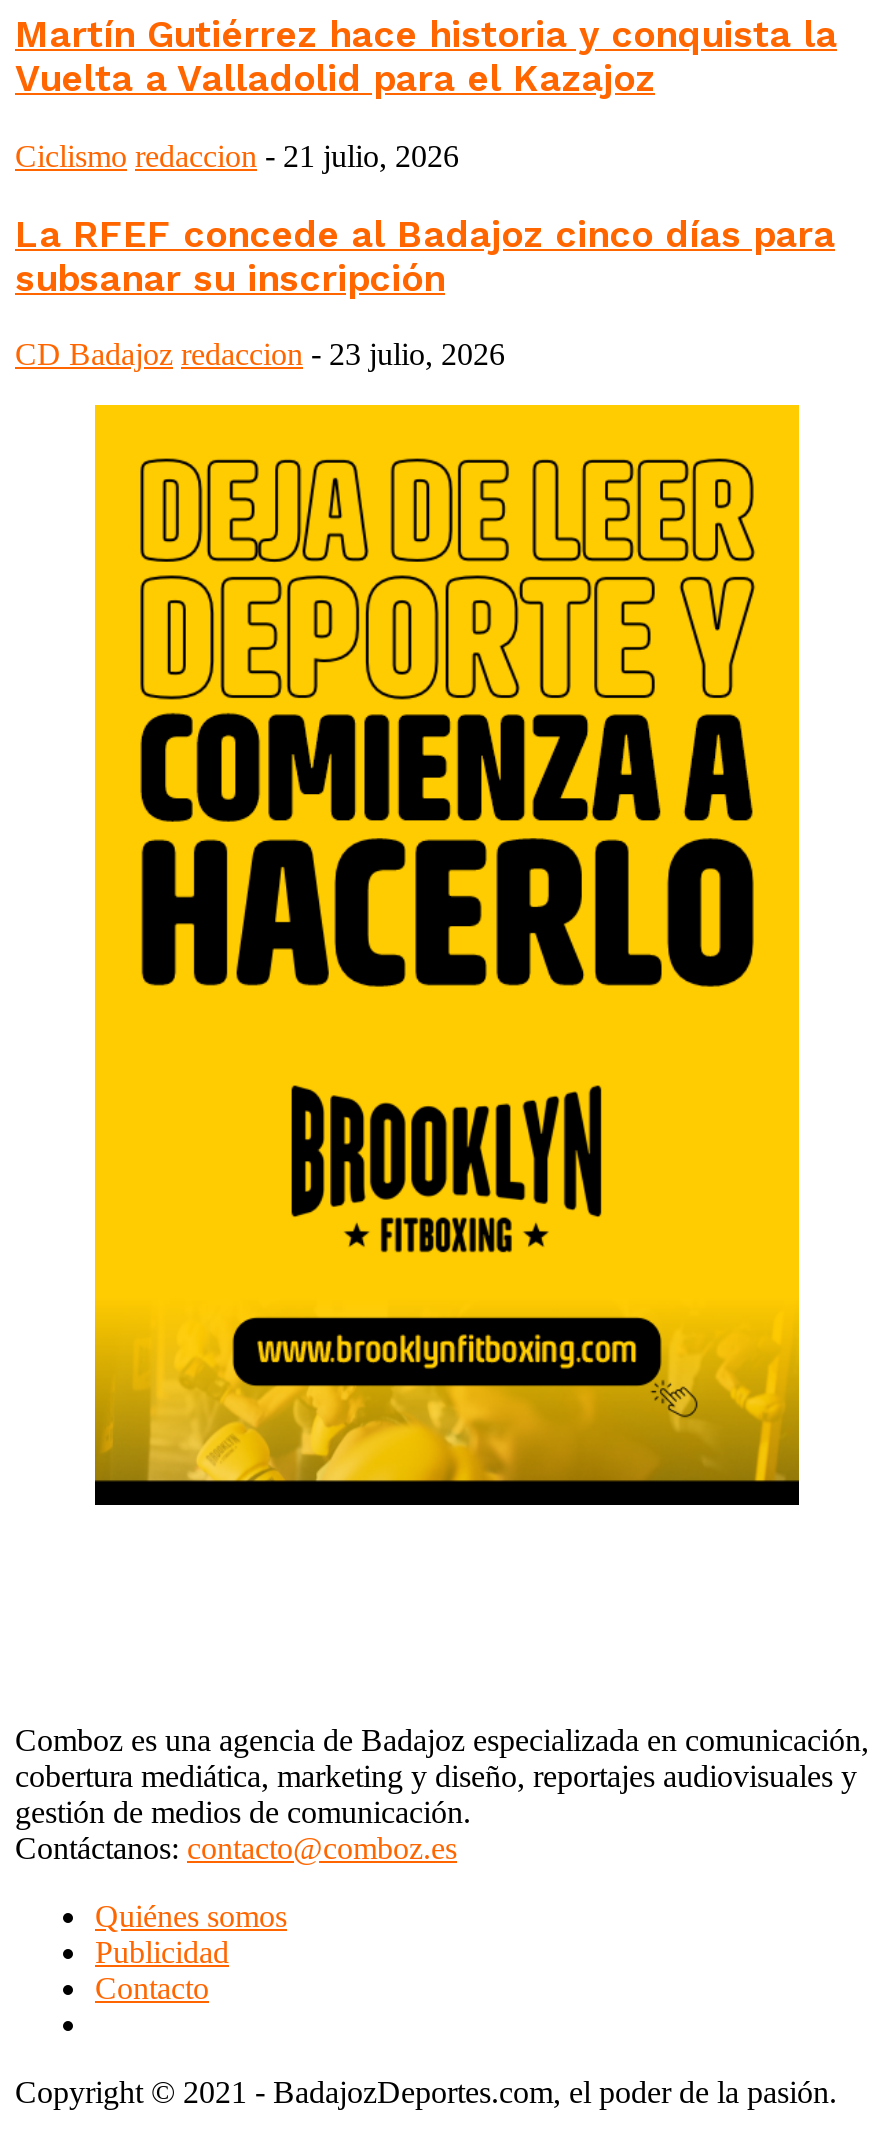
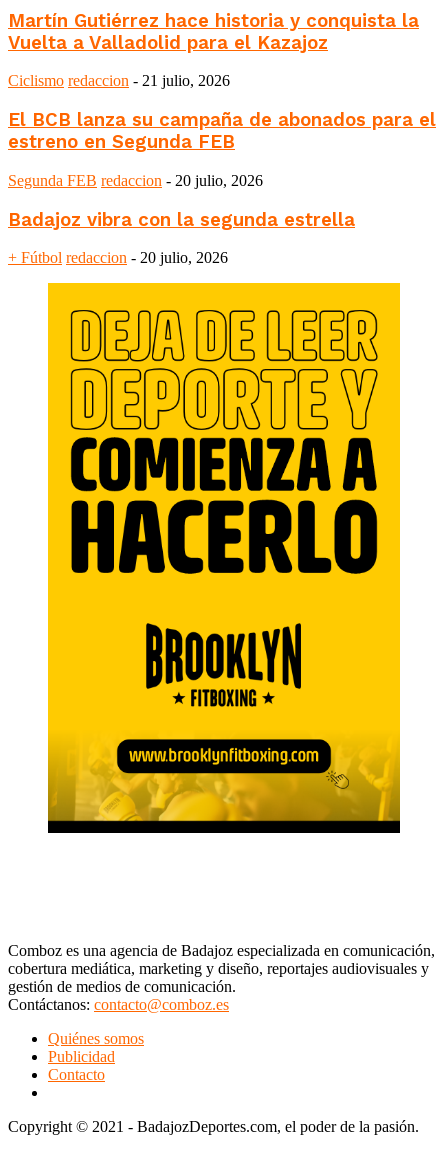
[15,212,835,372] La RFEF concede al Badajoz cinco días para | subsanar su inscripción | CD Badajoz redaccion - 23 julio, 2026 -> [8,109,436,266] El BCB lanza su campaña de abonados para el | estreno en Segunda FEB | Segunda FEB redaccion - 20 julio, 2026 | Badajoz vibra con la segunda estrella | + Fútbol redaccion - 20 julio, 2026

